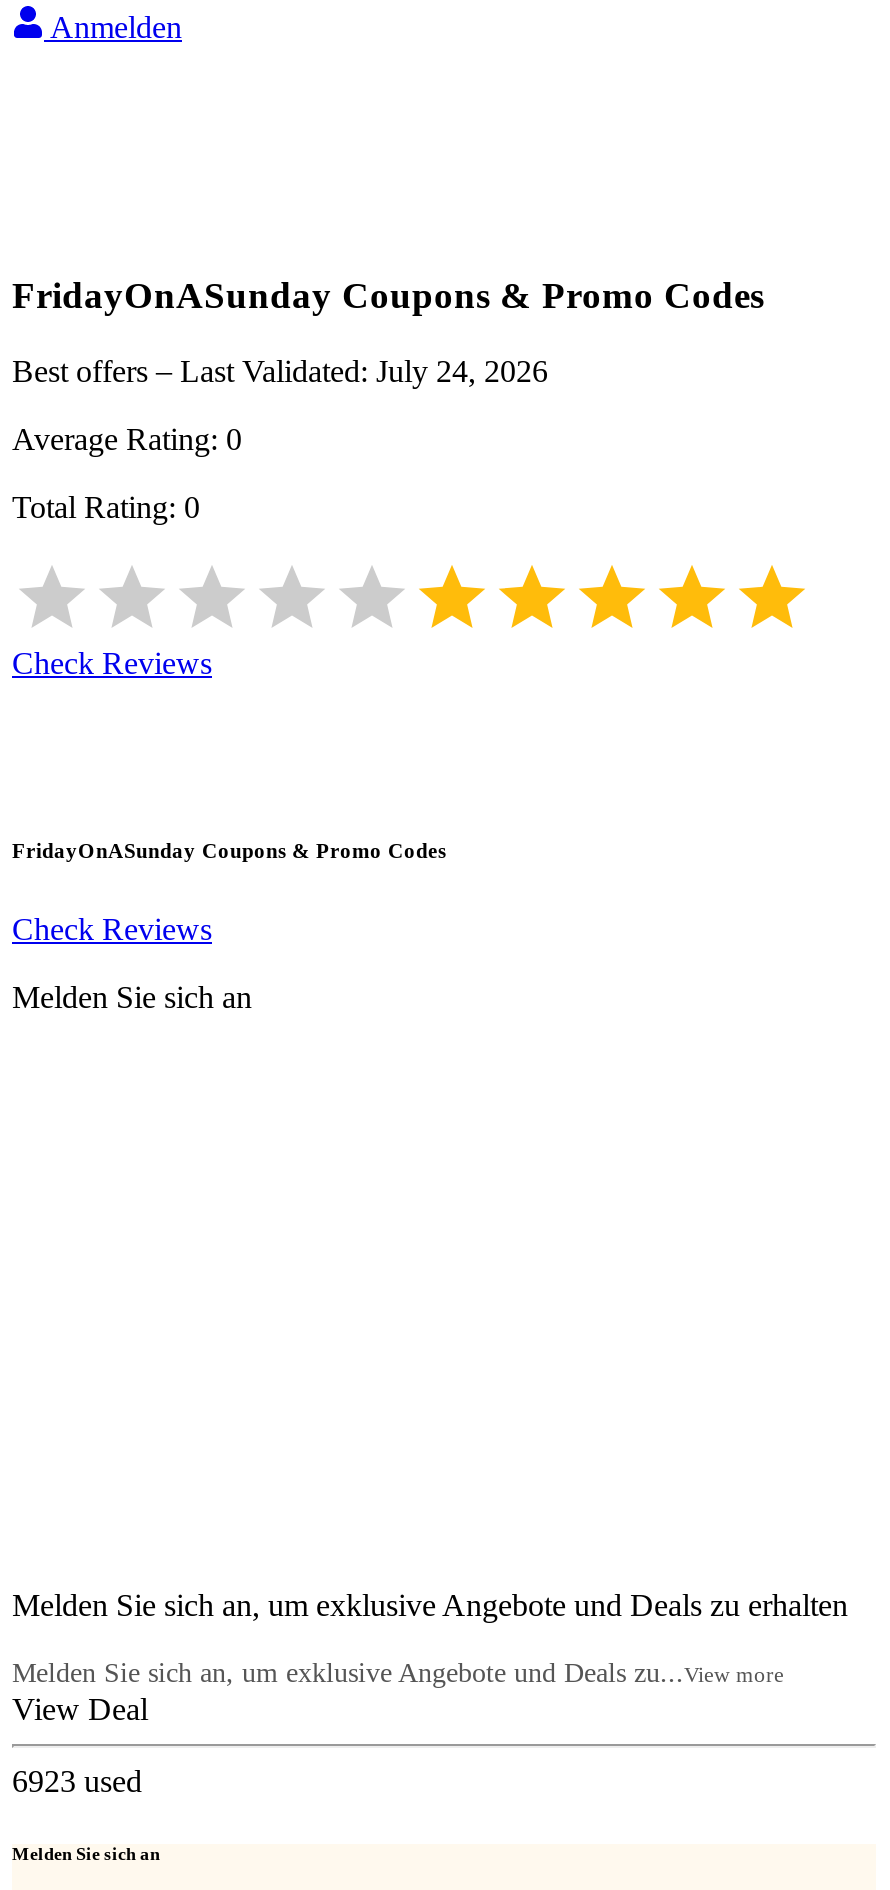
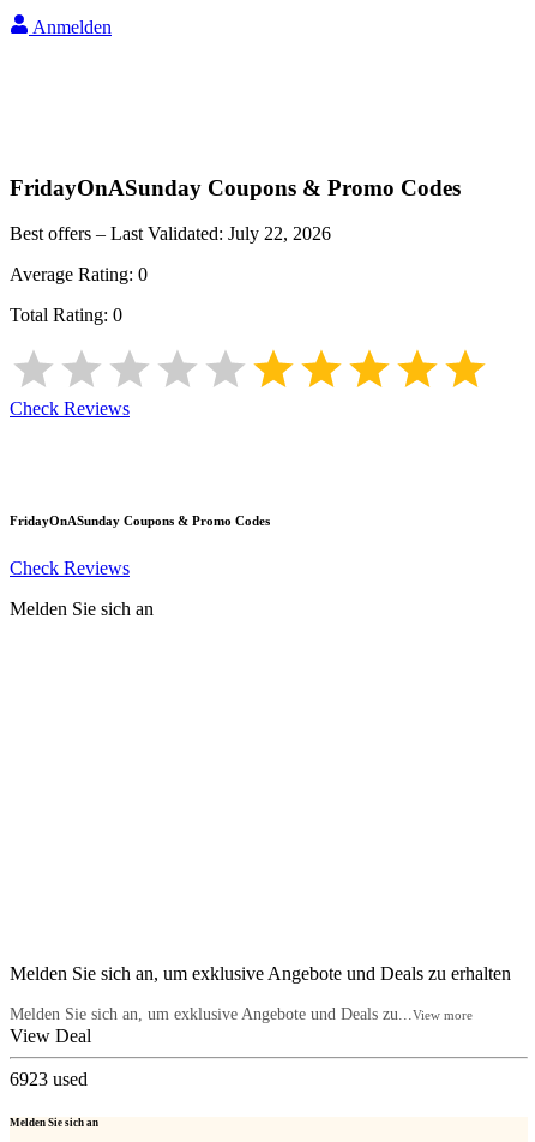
[12,355,548,389] Best offers – Last Validated: July 24, 2026 -> [10,224,331,244] Best offers – Last Validated: July 22, 2026

